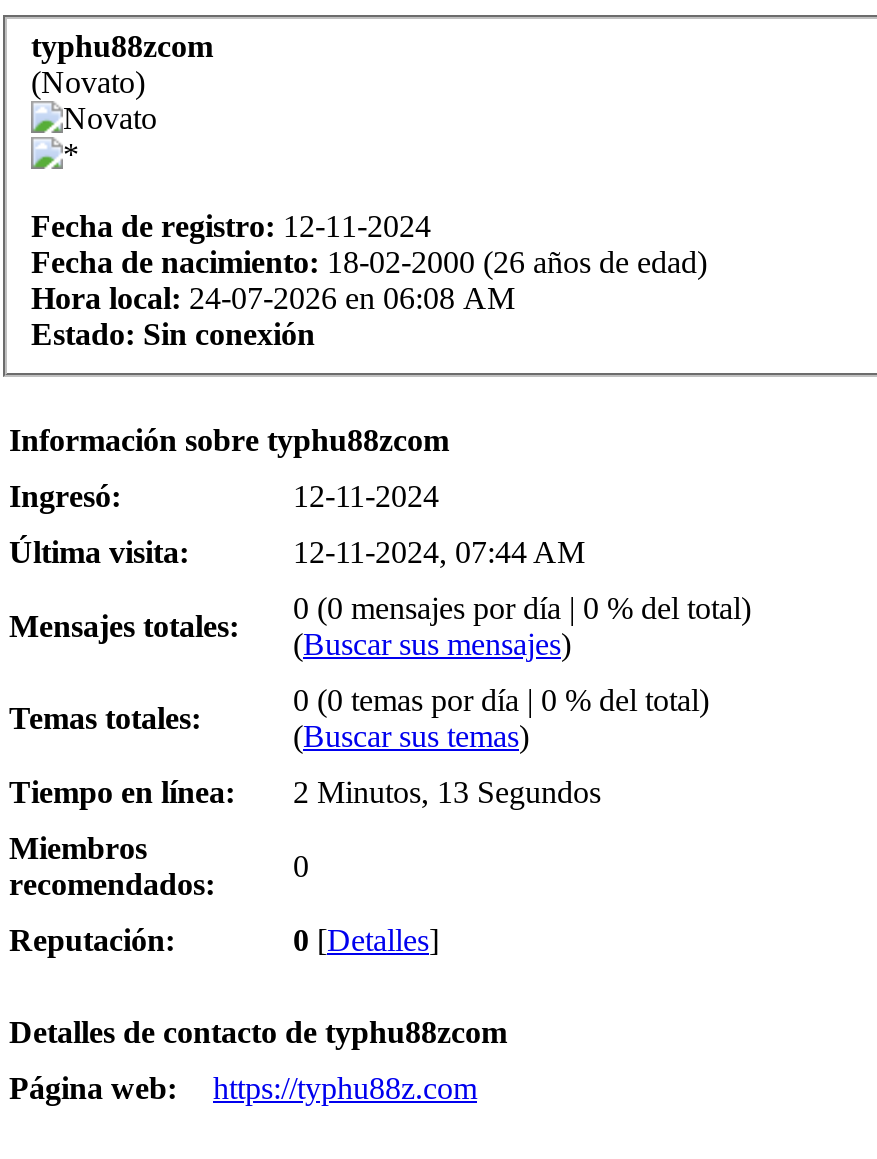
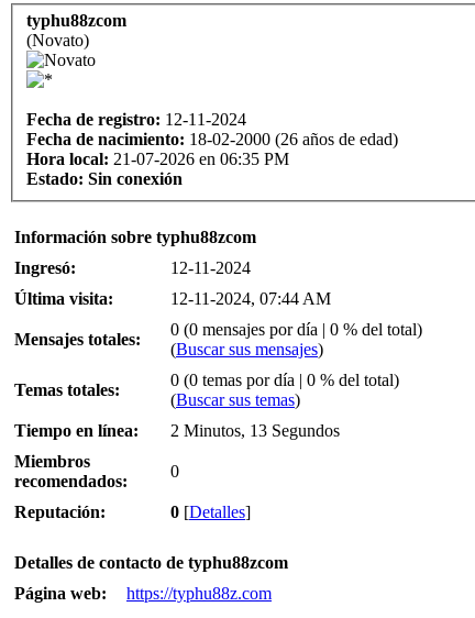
[31,281,515,315] Hora local: 24-07-2026 en 06:08 AM -> [26,150,289,168] Hora local: 21-07-2026 en 06:35 PM

